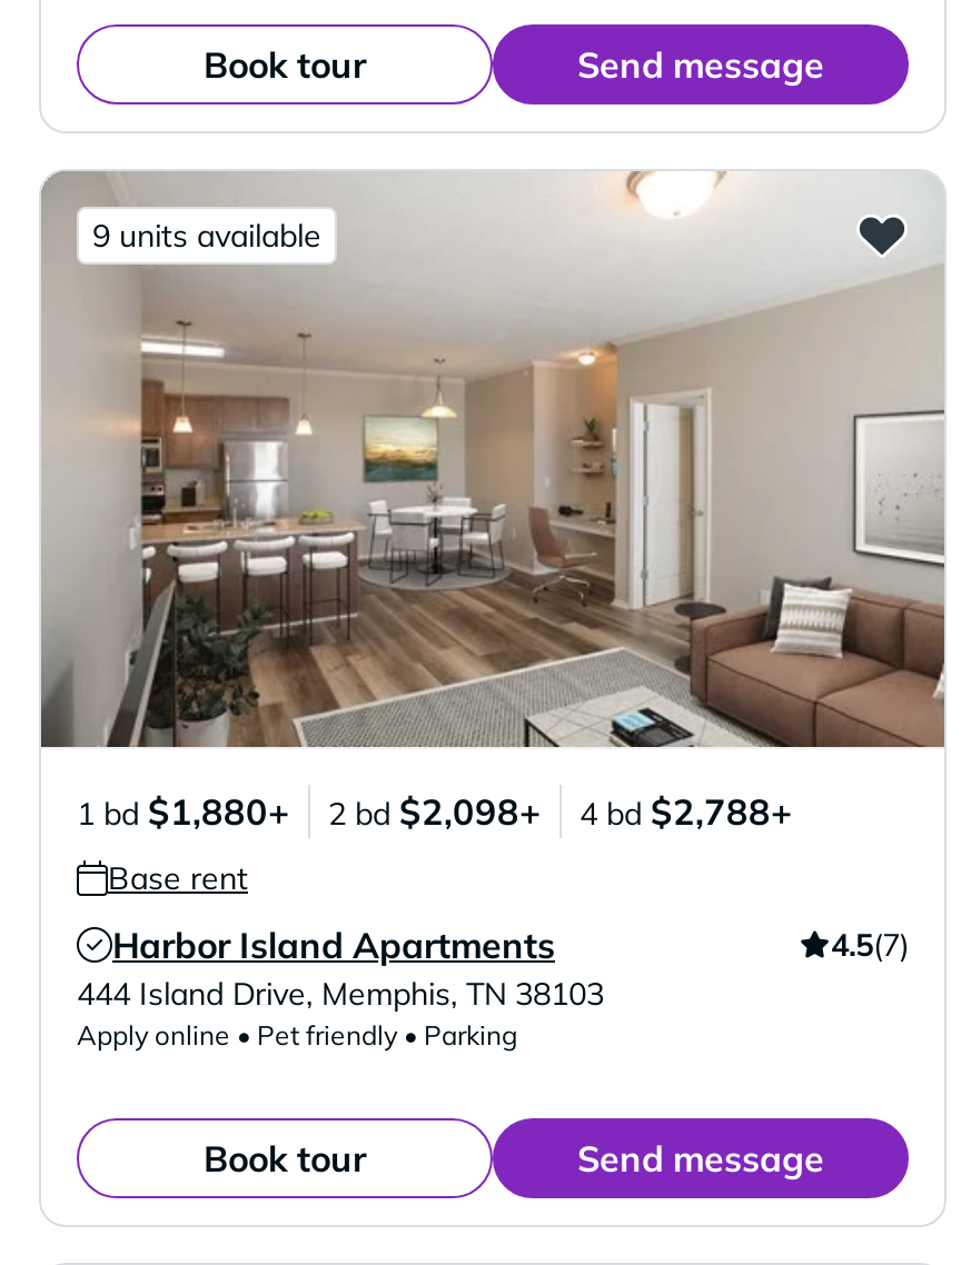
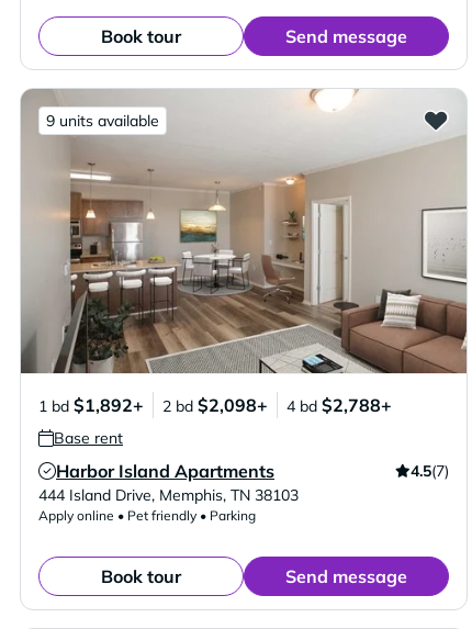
[77,789,793,834] 1 bd $1,880+ 2 bd $2,098+ 4 bd $2,788+ -> [38,394,392,416] 1 bd $1,892+ 2 bd $2,098+ 4 bd $2,788+

